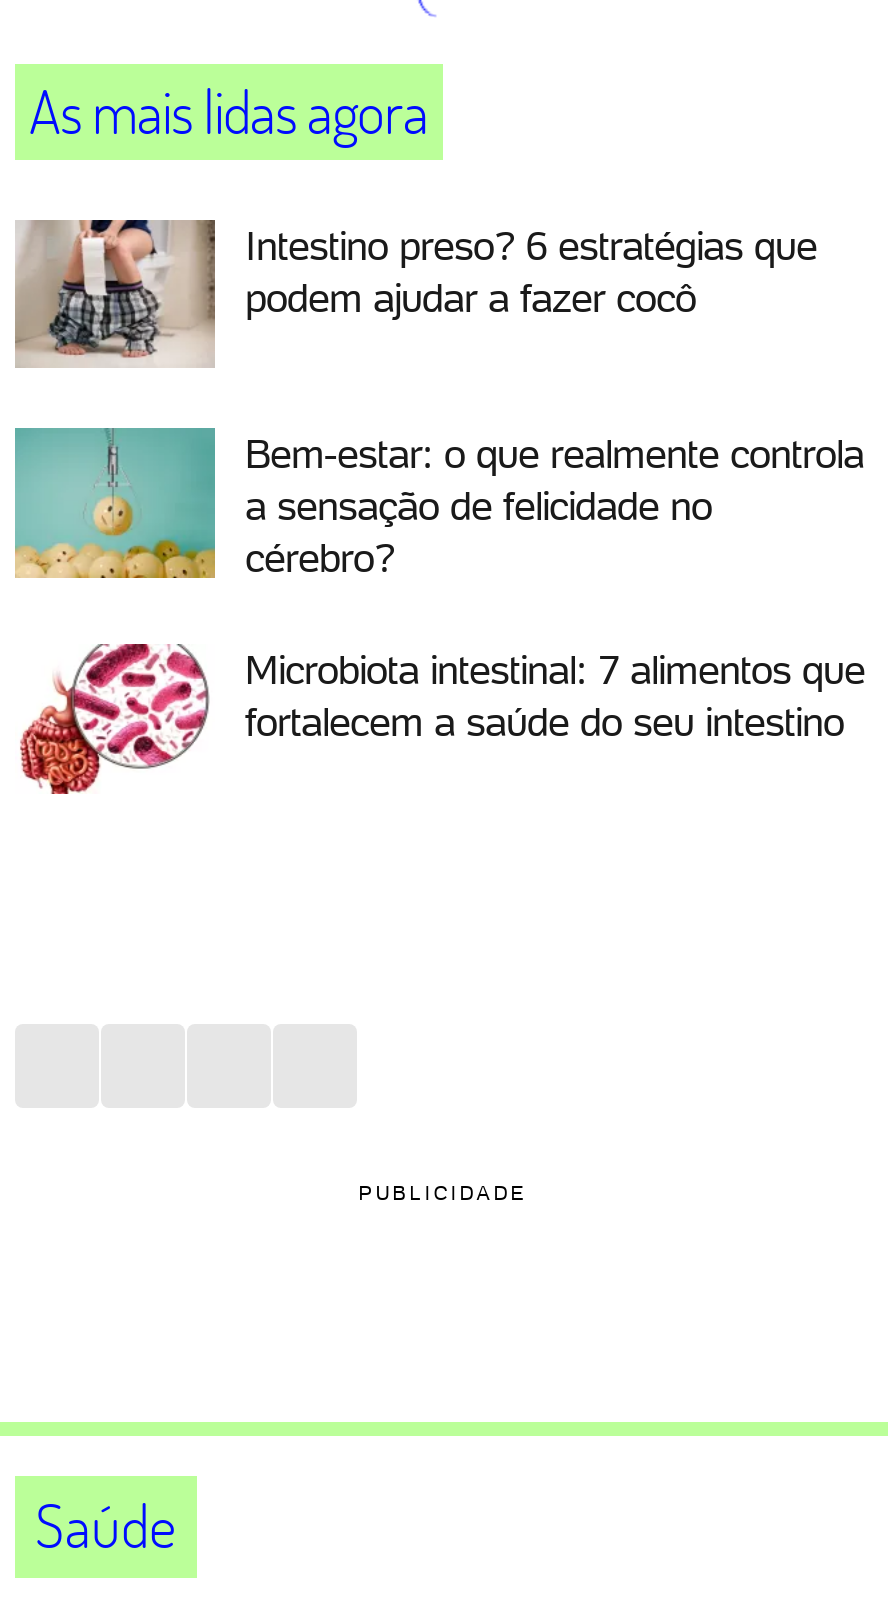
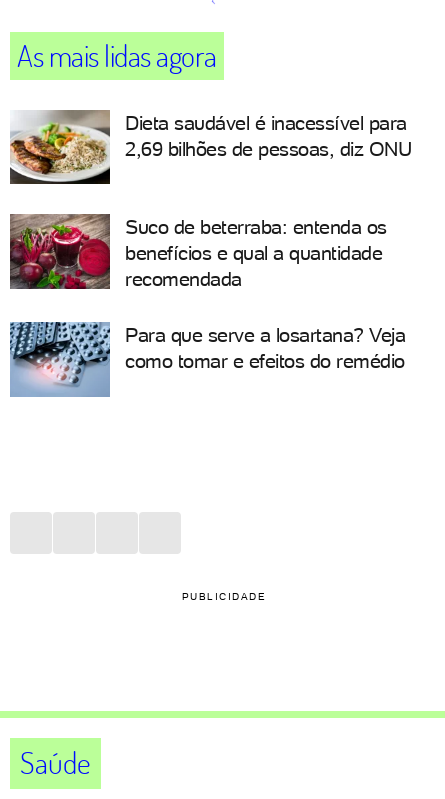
[13,218,817,368] [image] | Intestino preso? 6 estratégias que | podem ajudar a fazer cocô -> [9,109,411,185] [image] | Dieta saudável é inacessível para | 2,69 bilhões de pessoas, diz ONU
[13,426,864,582] [image] | Bem-estar: o que realmente controla | a sensação de felicidade no | cérebro? -> [9,214,386,291] [image] | Suco de beterraba: entenda os | benefícios e qual a quantidade | recomendada
[15,642,865,796] [image] | Microbiota intestinal: 7 alimentos que | fortalecem a saúde do seu intestino -> [9,321,405,398] [image] | Para que serve a losartana? Veja | como tomar e efeitos do remédio

